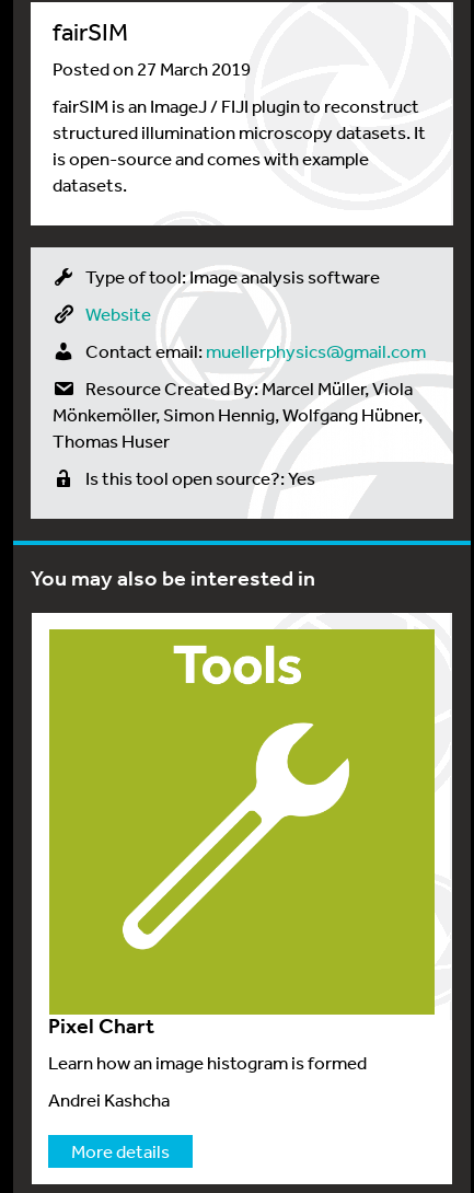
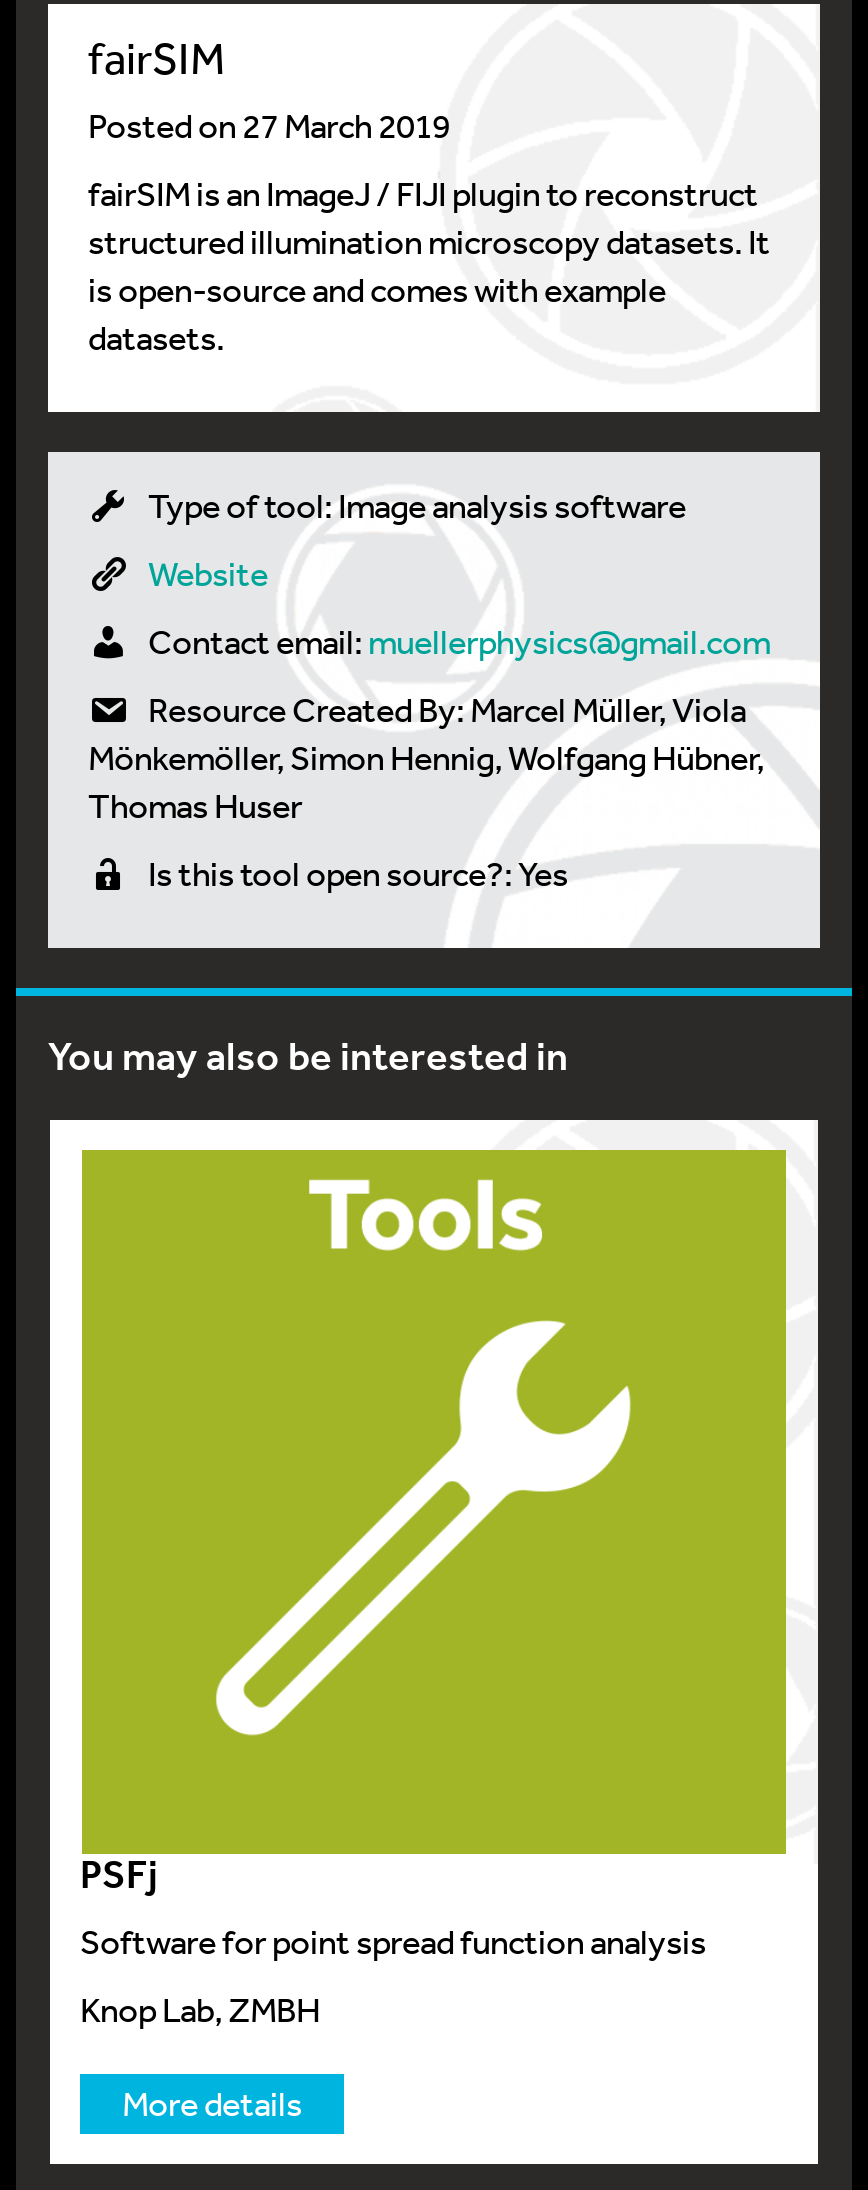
[48,1012,367,1074] Pixel Chart | Learn how an image histogram is formed -> [80,1850,706,1962] PSFj | Software for point spread function analysis
[48,1088,170,1111] Andrei Kashcha -> [80,1988,320,2030] Knop Lab, ZMBH

